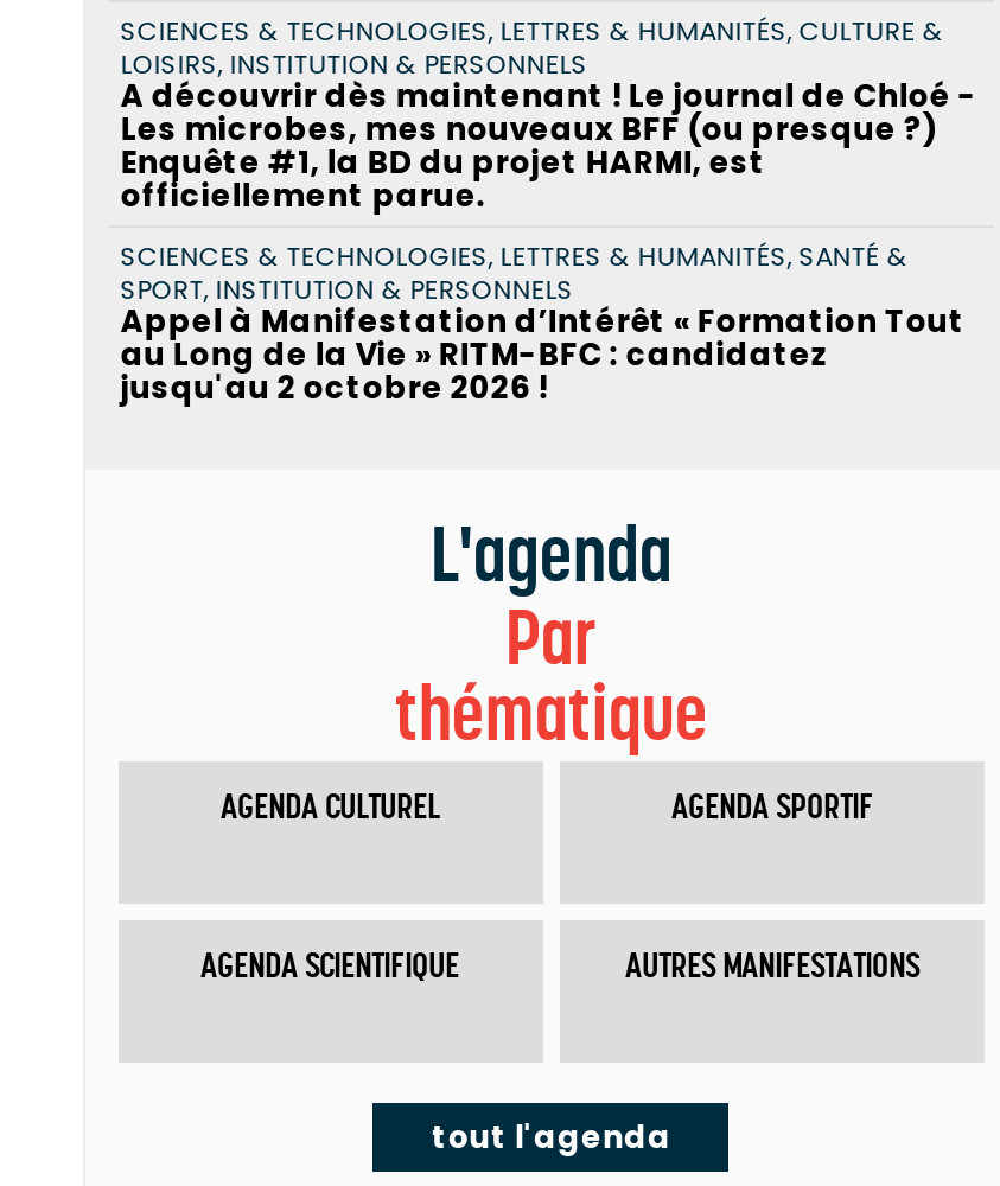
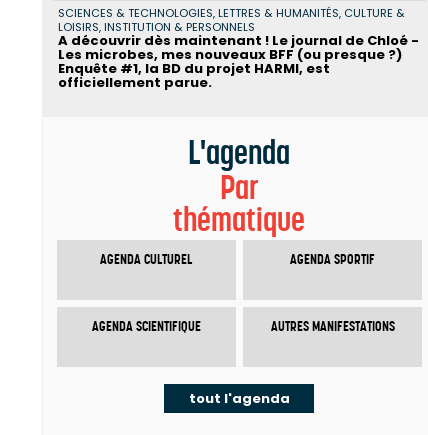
[121,237,965,410] SCIENCES & TECHNOLOGIES, LETTRES & HUMANITÉS, SANTÉ & | SPORT, INSTITUTION & PERSONNELS | Appel à Manifestation d’Intérêt « Formation Tout | au Long de la Vie » RITM-BFC : candidatez | jusqu'au 2 octobre 2026 ! -> none

